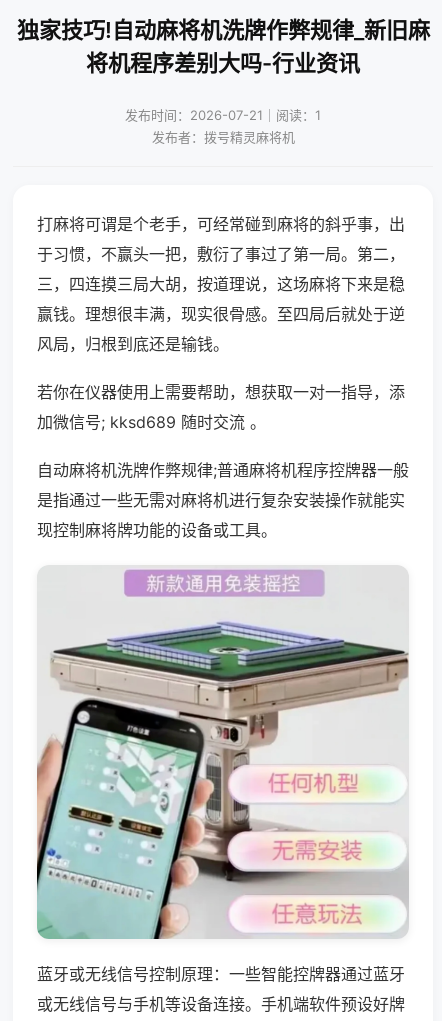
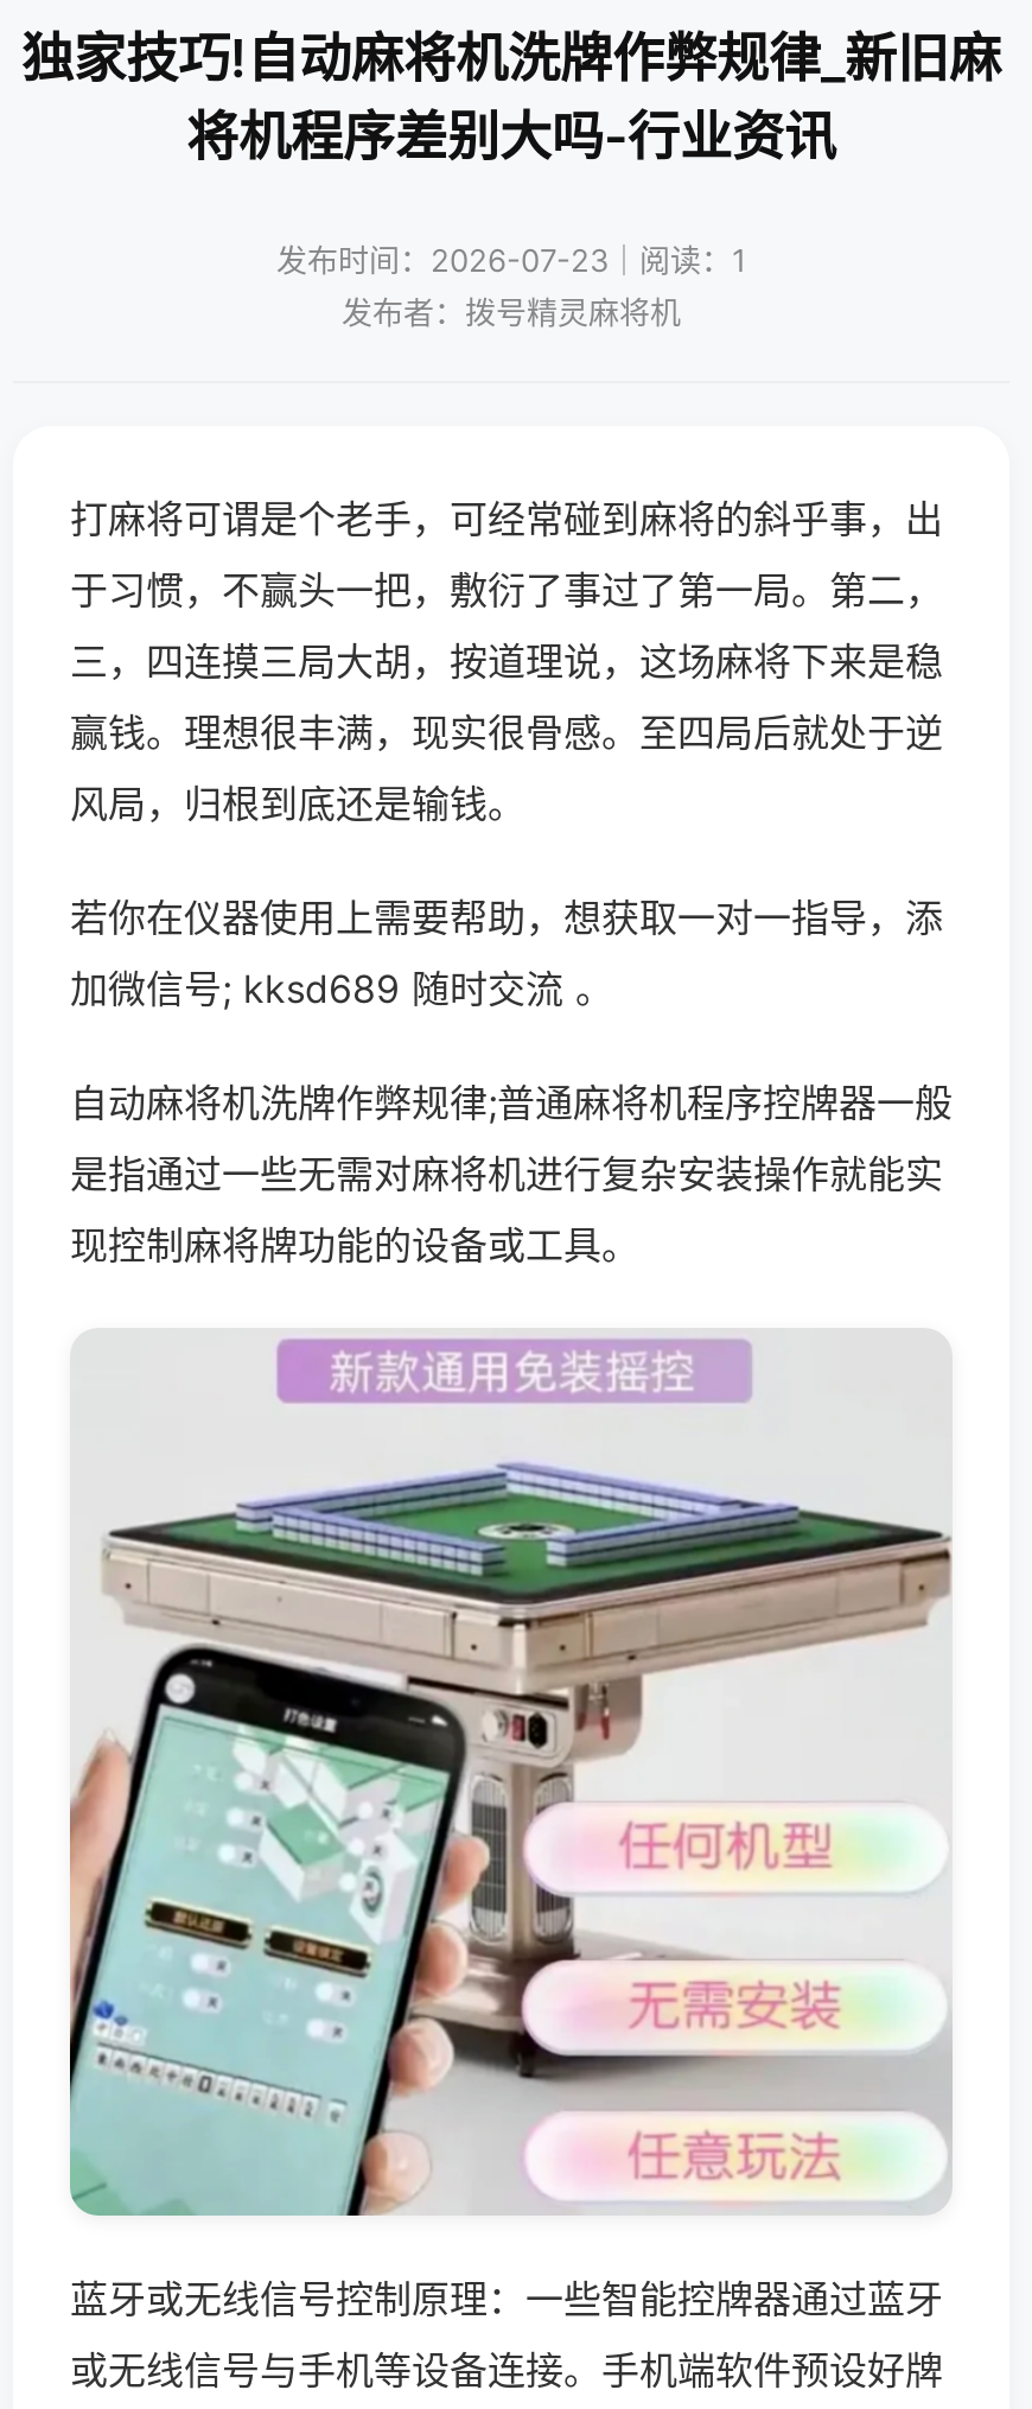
[125,107,321,123] 发布时间：2026-07-21｜阅读：1 -> [276,241,746,279] 发布时间：2026-07-23｜阅读：1

